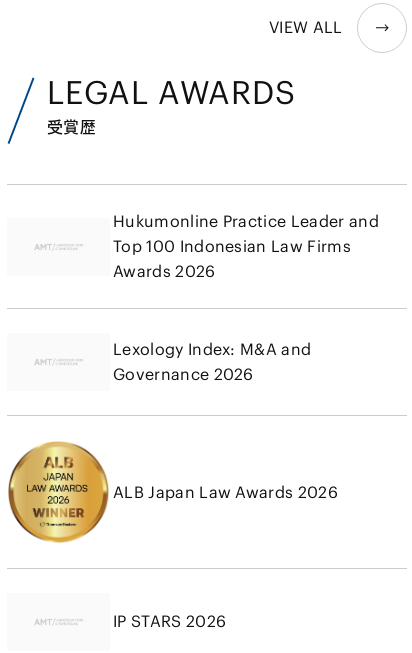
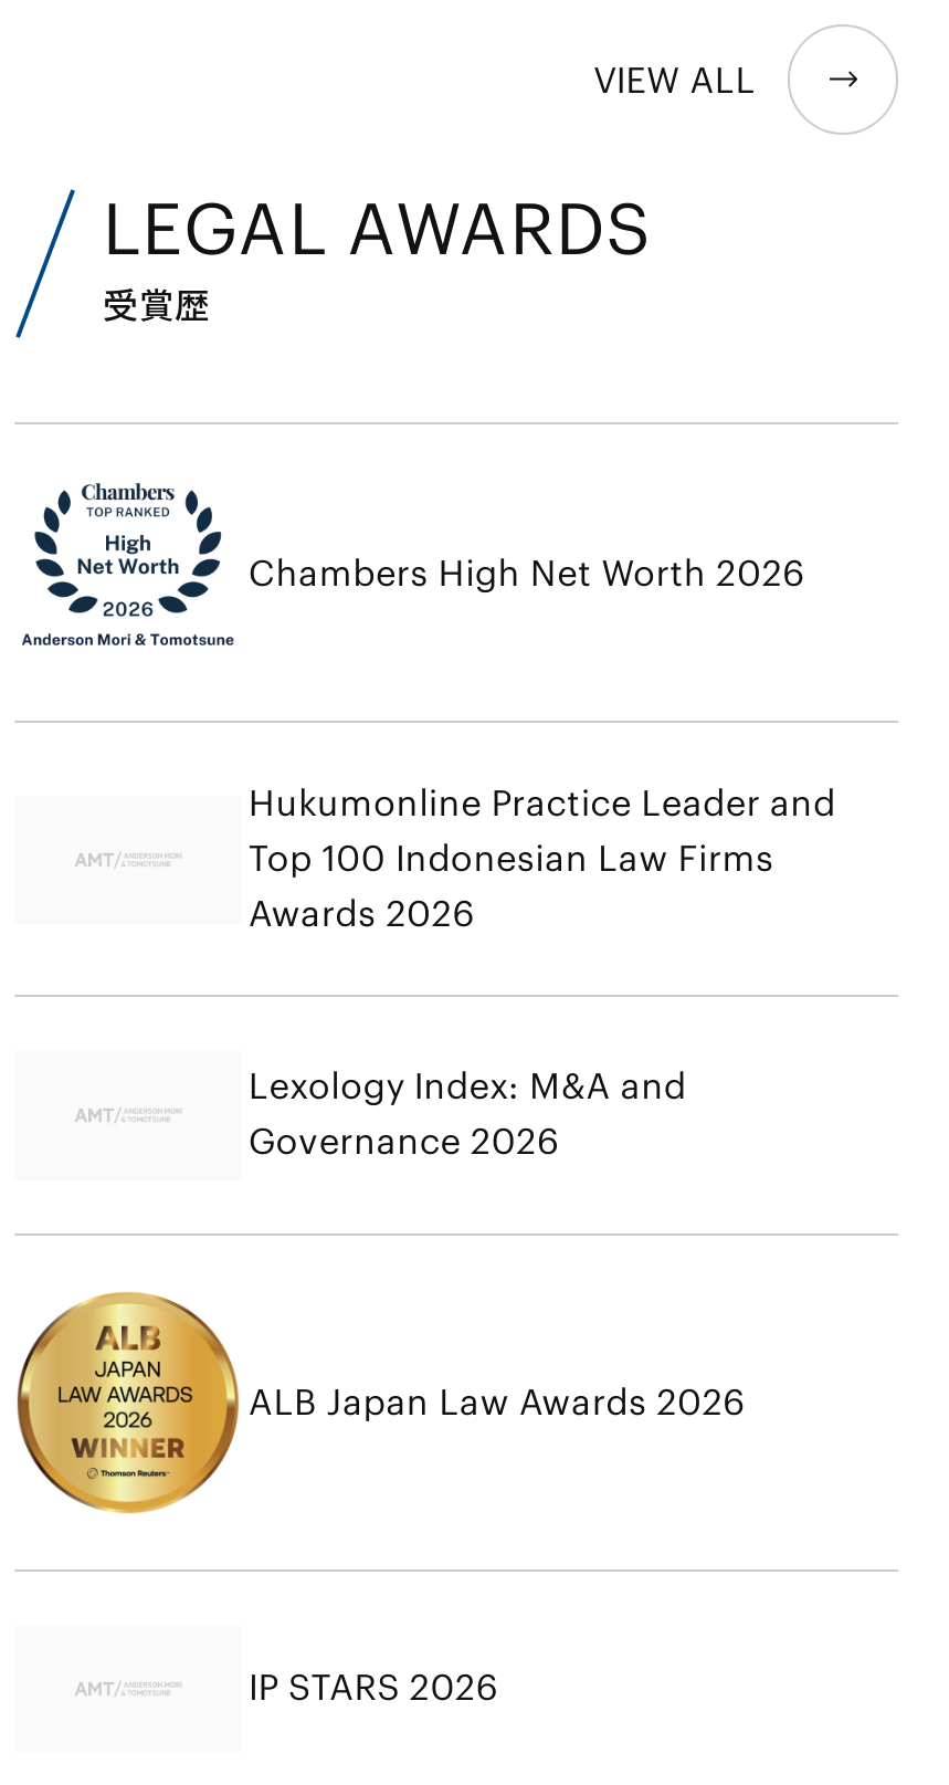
none -> [21,481,805,647] [image] | Chambers High Net Worth 2026

